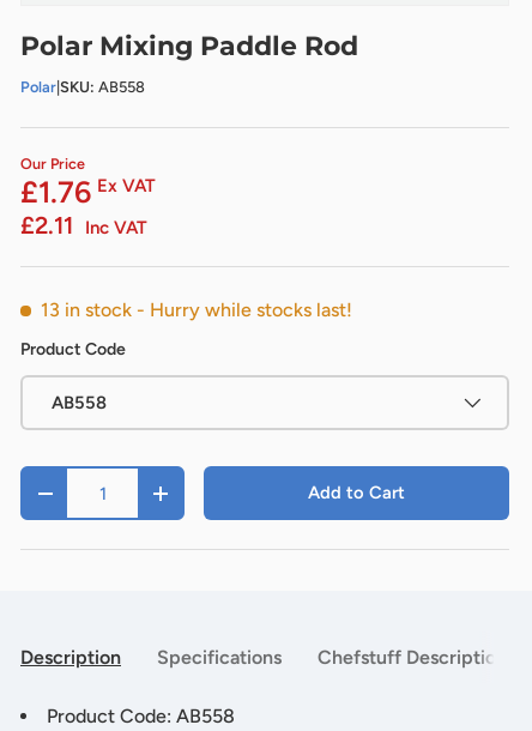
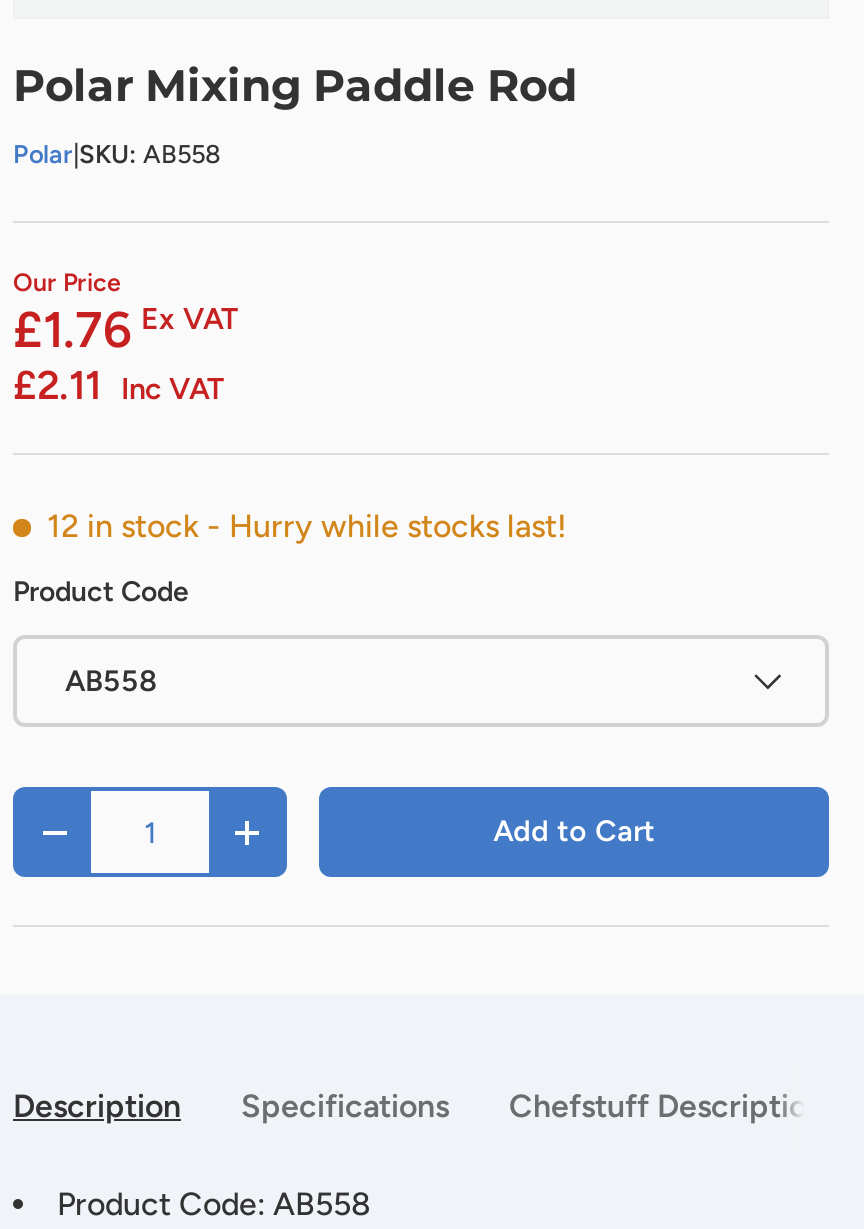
[41,299,352,321] 13 in stock - Hurry while stocks last! -> [47,507,567,545] 12 in stock - Hurry while stocks last!

